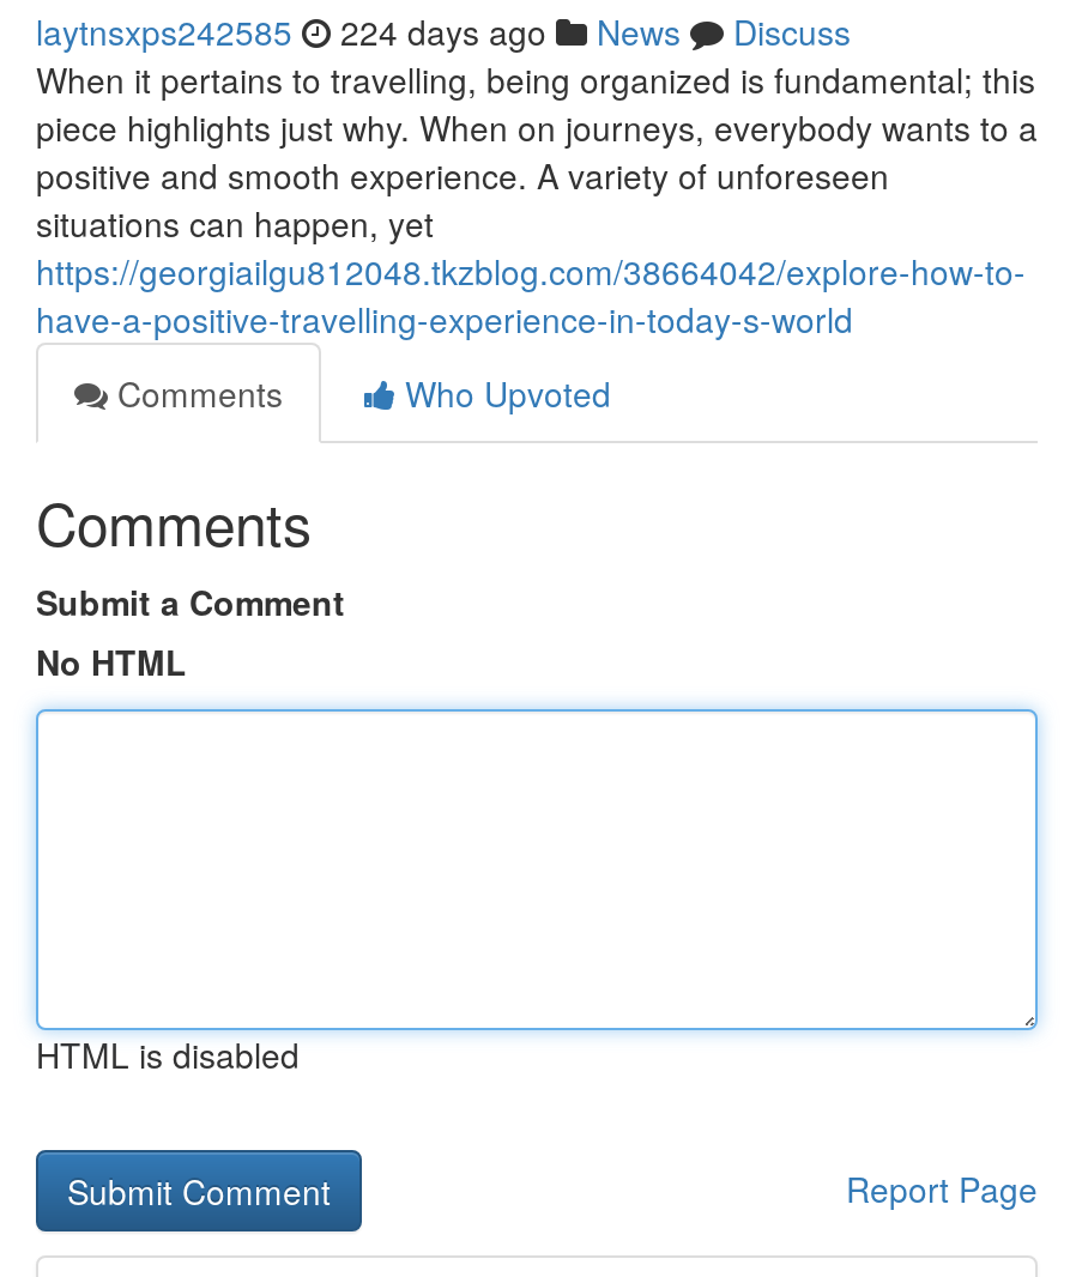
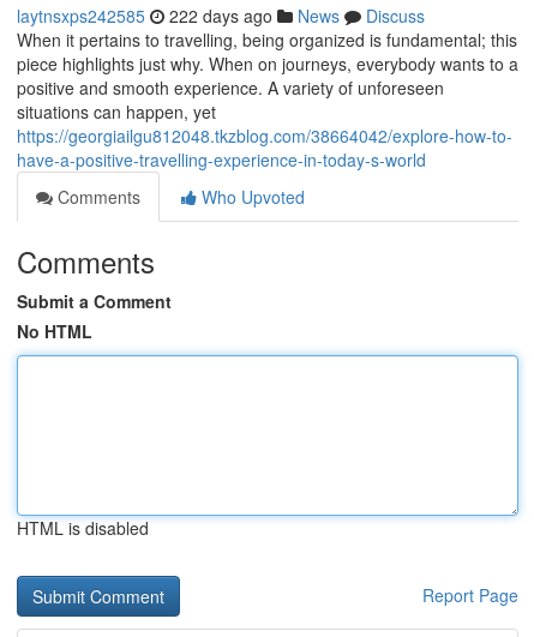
[36,7,851,55] laytnsxps242585 224 days ago News Discuss -> [17,4,425,28] laytnsxps242585 222 days ago News Discuss

